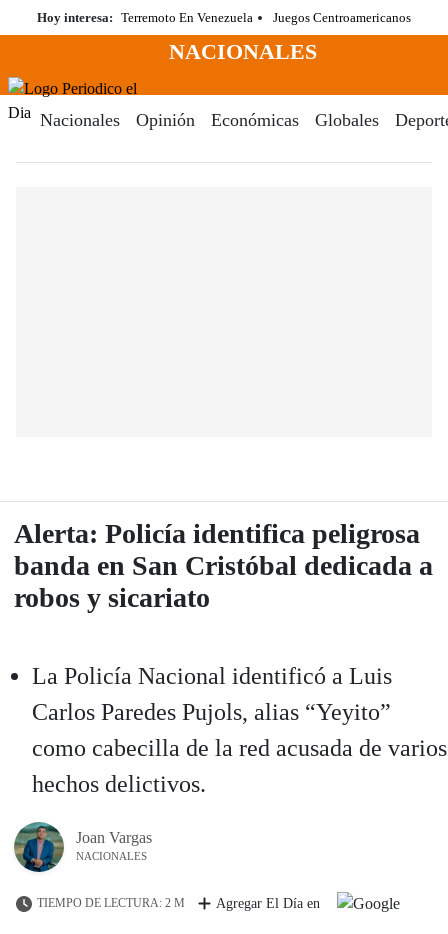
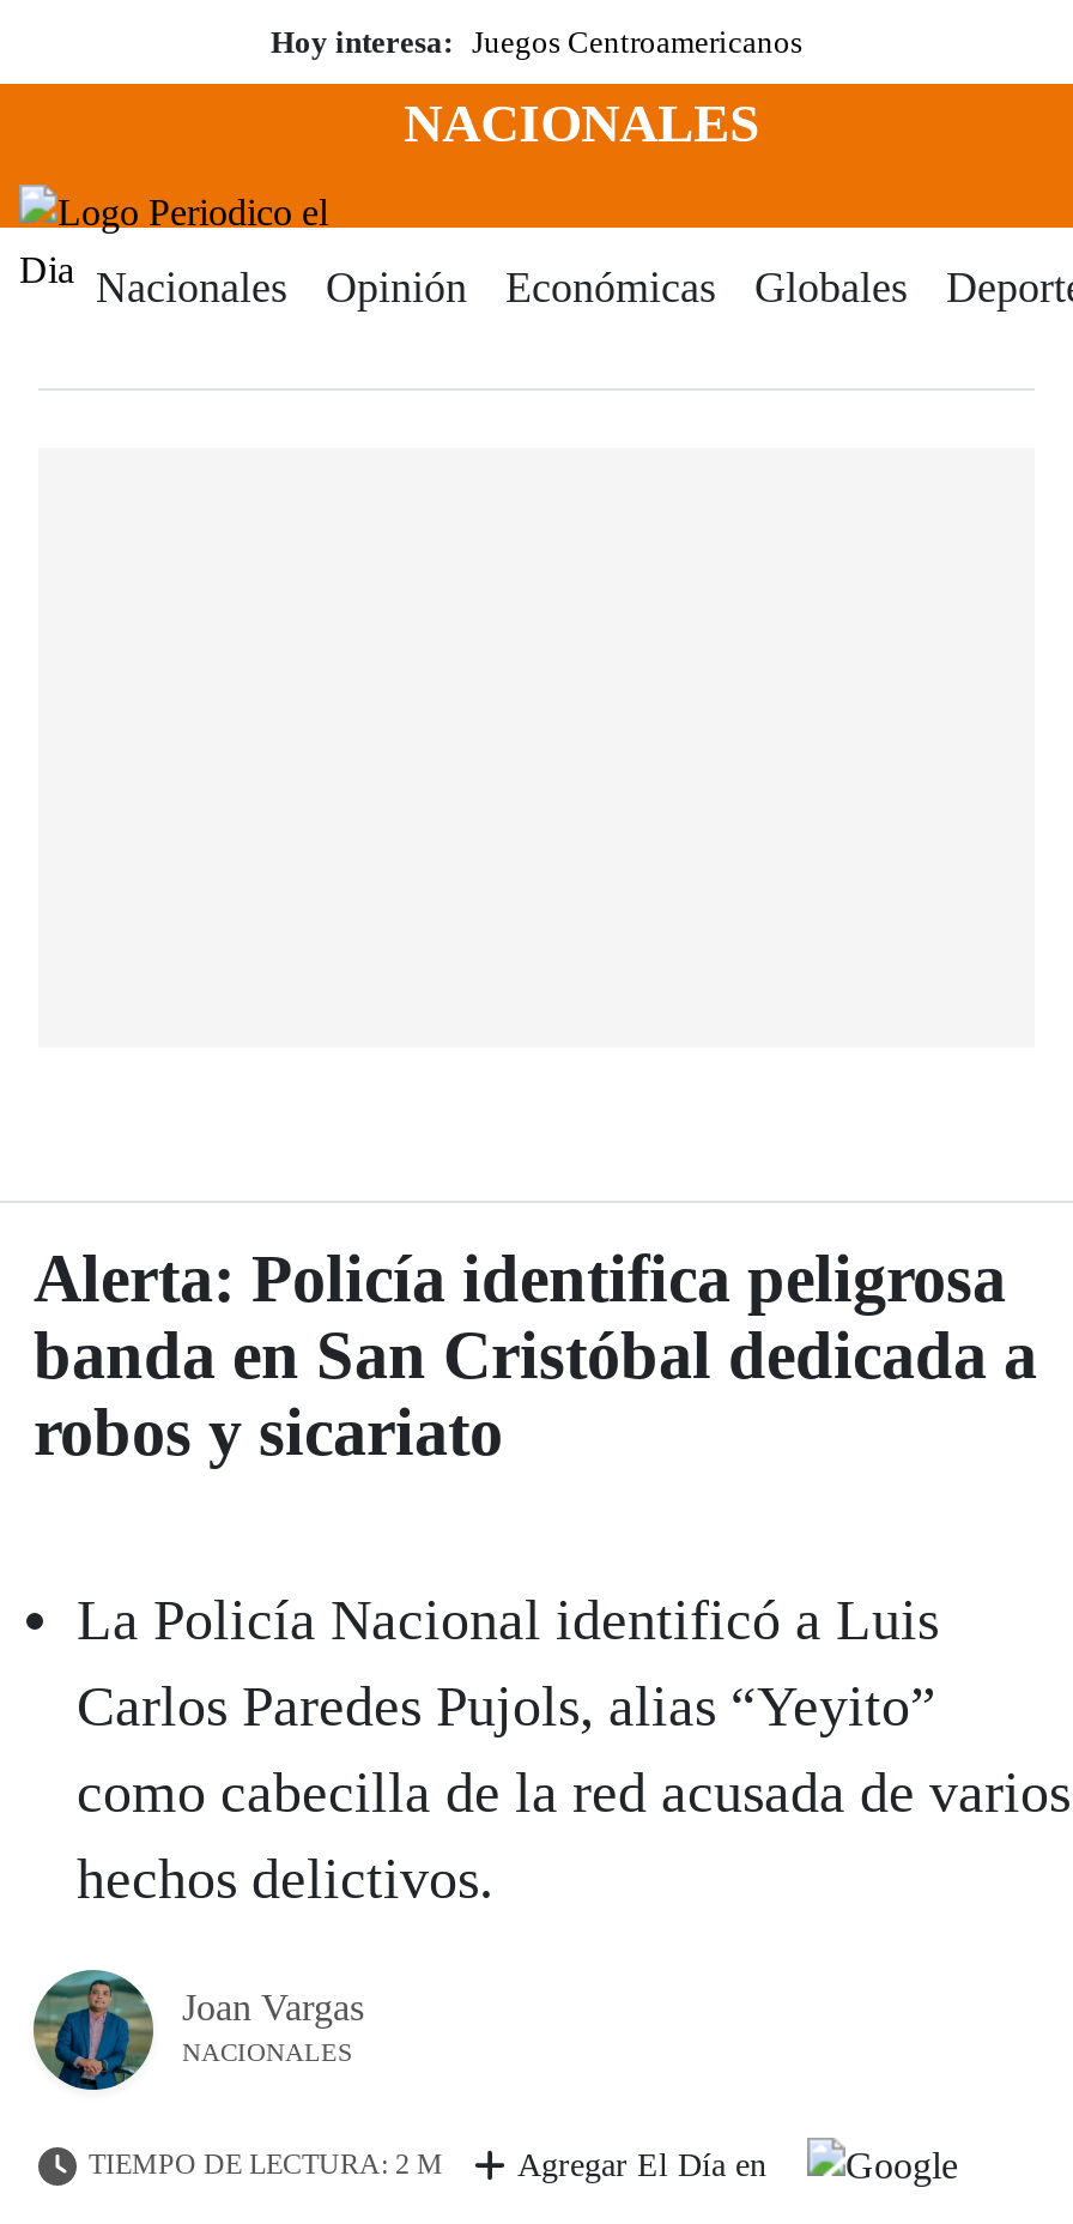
[37,10,411,25] Hoy interesa: Terremoto En Venezuela | Juegos Centroamericanos -> [271,24,802,60] Hoy interesa: Juegos Centroamericanos

